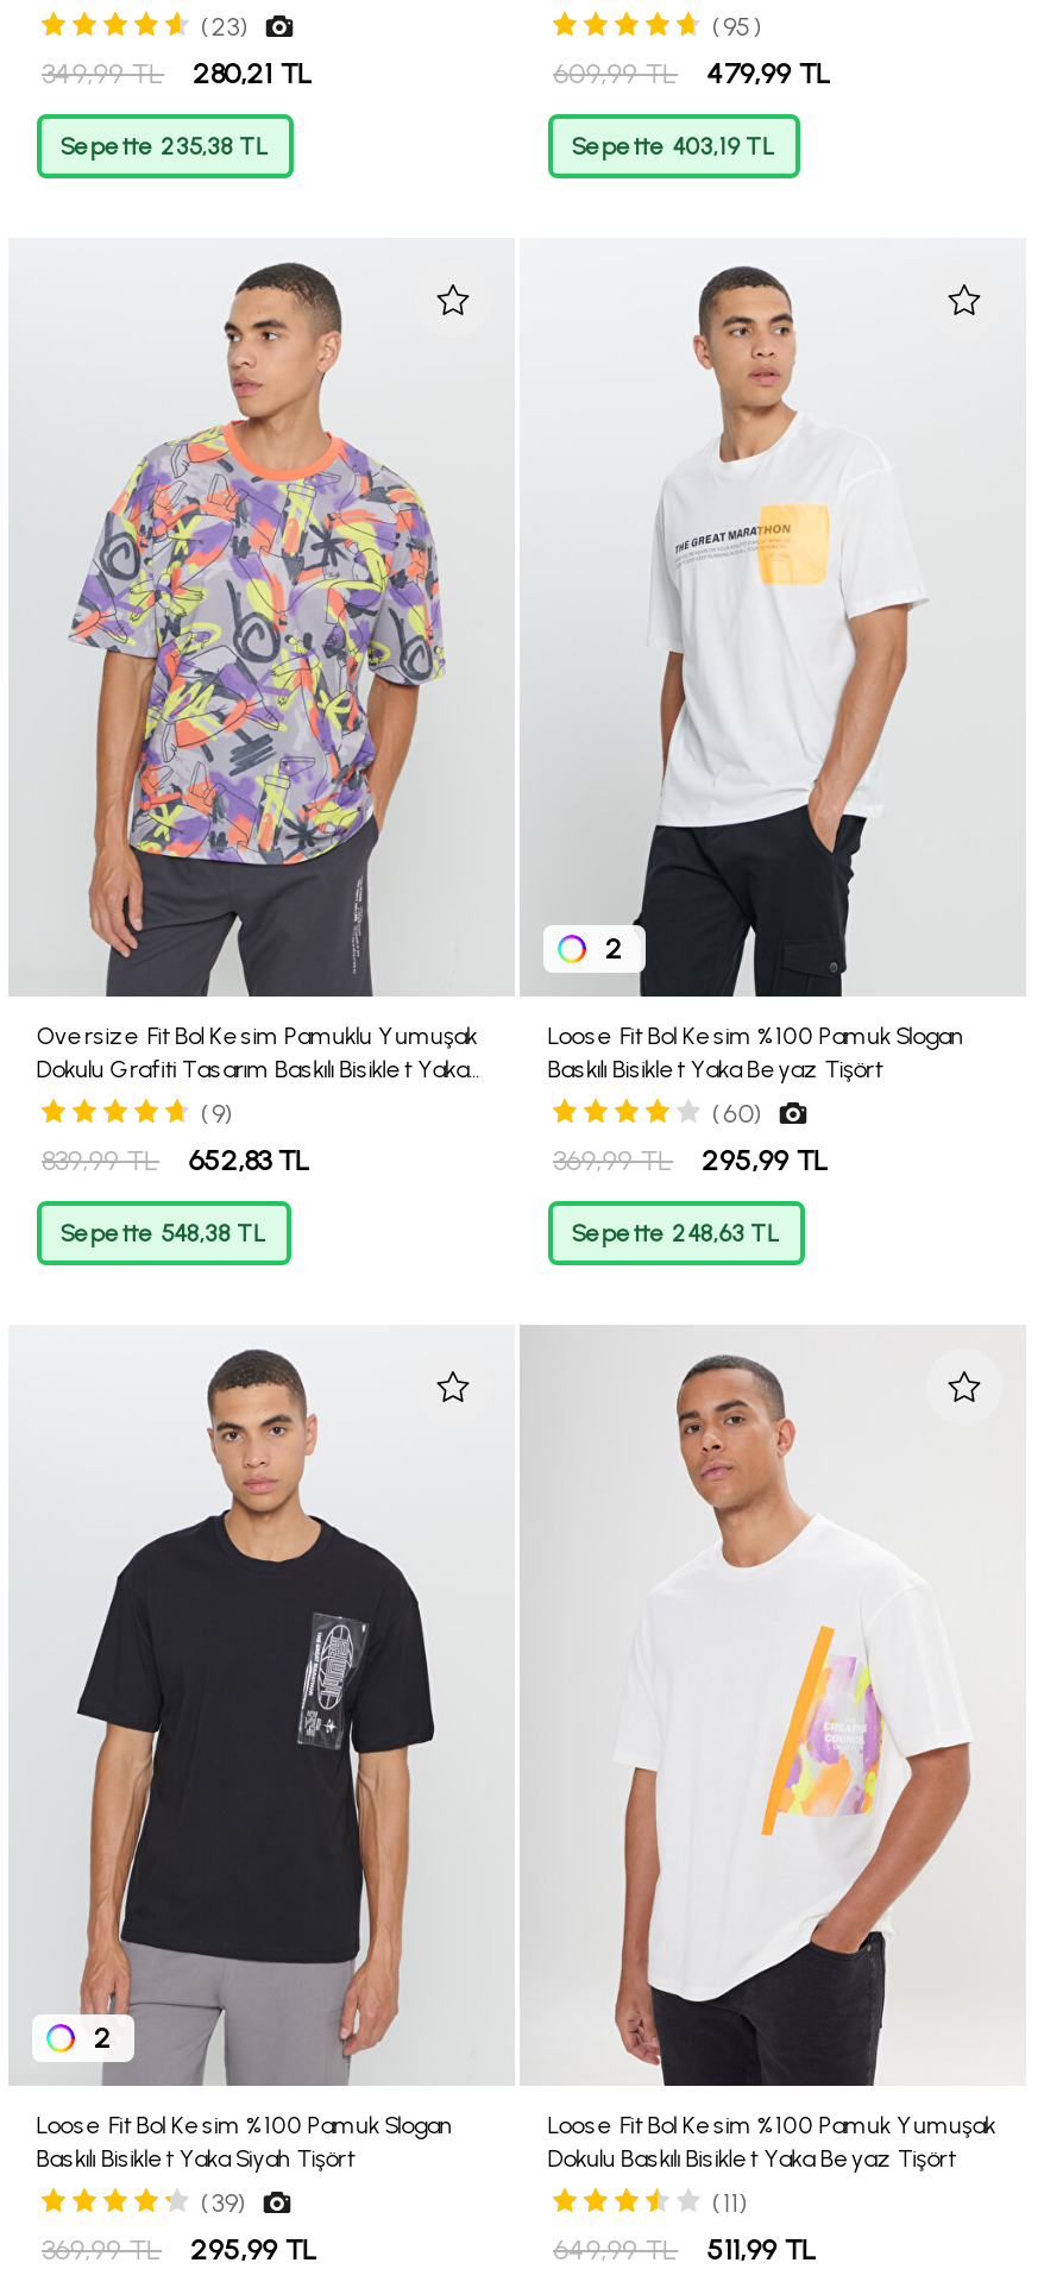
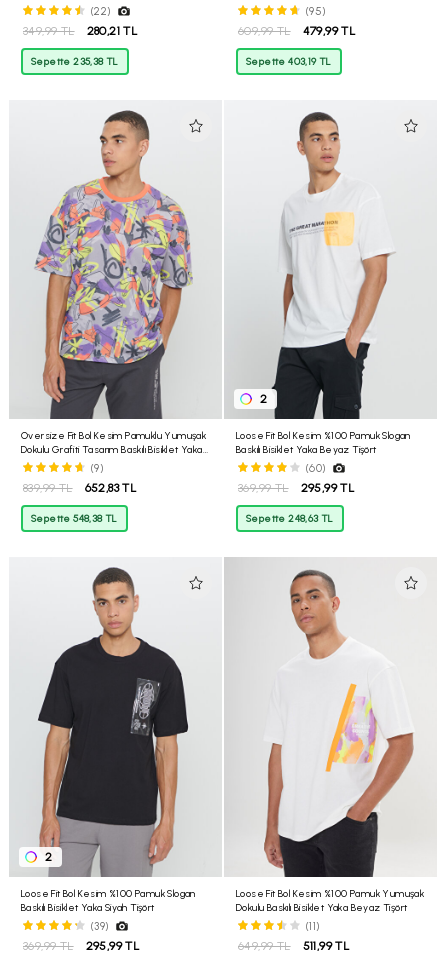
[201,11,250,42] (23) -> [90,4,112,17] (22)

